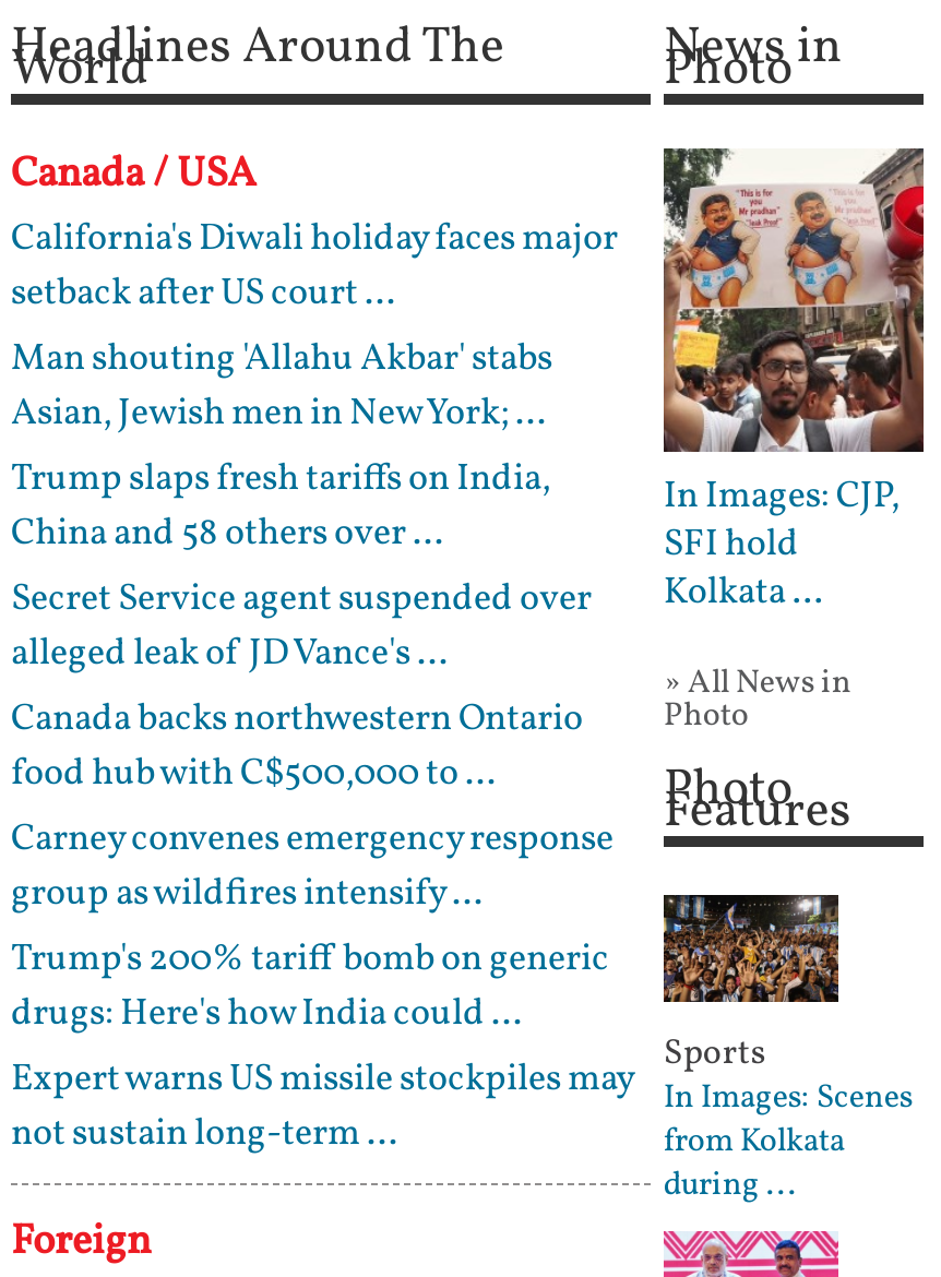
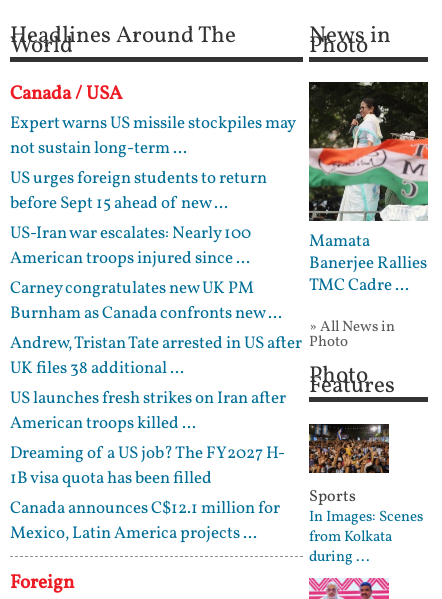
[662,146,926,618] [image] | In Images: CJP, | SFI hold | Kolkata ... -> [308,81,429,297] [image] | Mamata | Banerjee Rallies | TMC Cadre ...
[11,214,618,1039] California's Diwali holiday faces major | setback after US court ... | Man shouting 'Allahu Akbar' stabs | Asian, Jewish men in New York; ... | Trump slaps fresh tariffs on India, | China and 58 others over ... | Secret Service agent suspended over | alleged leak of JD Vance's ... | Canada backs northwestern Ontario | food hub with C$500,000 to ... | Carney convenes emergency response | group as wildfires intensify ... | Trump's 200% tariff bomb on generic | drugs: Here's how India could ... -> none
moved [11,1055,633,1159] -> [10,112,295,160]: Expert warns US missile stockpiles may | not sustain long-term ...
none -> [10,167,302,545] US urges foreign students to return | before Sept 15 ahead of new ... | US-Iran war escalates: Nearly 100 | American troops injured since ... | Carney congratulates new UK PM | Burnham as Canada confronts new ... | Andrew, Tristan Tate arrested in US after | UK files 38 additional ... | US launches fresh strikes on Iran after | American troops killed ... | Dreaming of a US job? The FY2027 H- | 1B visa quota has been filled | Canada announces C$12.1 million for | Mexico, Latin America projects ...

